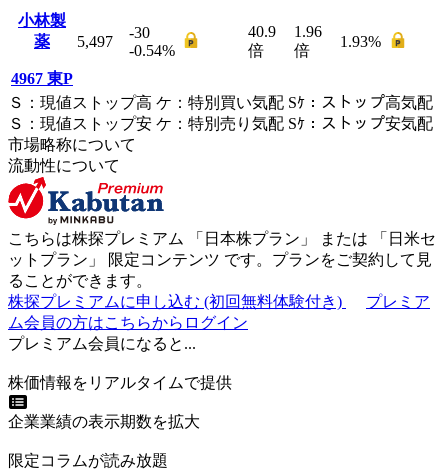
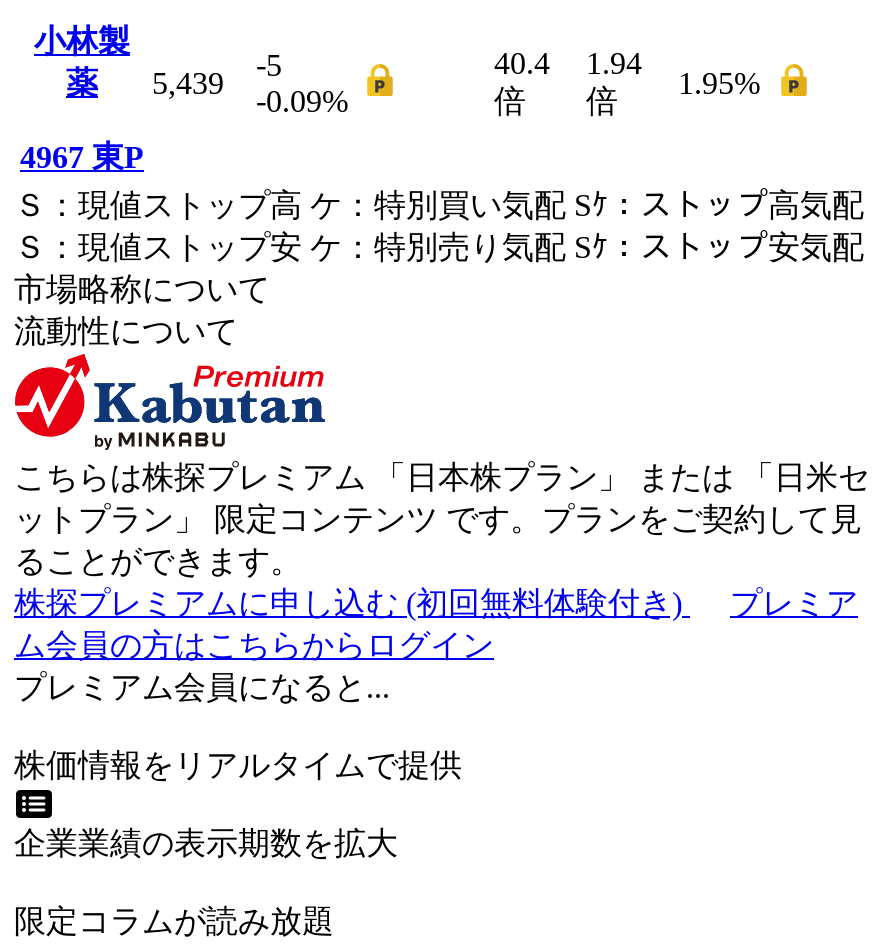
[129,24,150,41] -30 -> [256,48,282,82] -5
[248,23,276,40] 40.9 -> [494,46,550,80] 40.4
[294,23,322,40] 1.96 -> [586,46,642,80] 1.94
[34,33,113,50] 薬 5,497 -> [66,66,224,100] 薬 5,439
[340,33,381,50] 1.93% -> [678,66,760,100] 1.95%
[129,42,175,59] -0.54% -> [256,84,348,118] -0.09%

